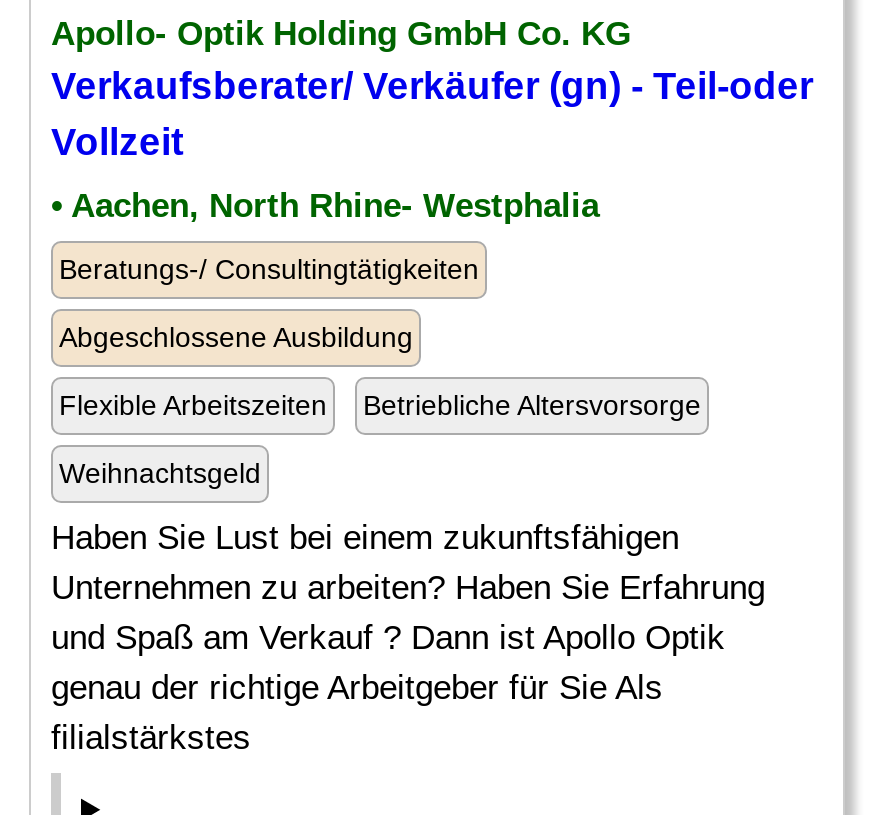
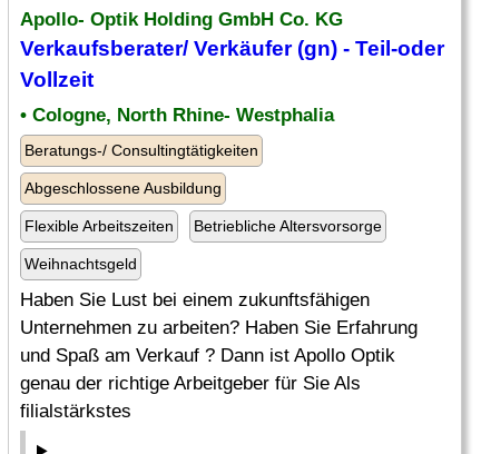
[51,187,599,225] • Aachen, North Rhine- Westphalia -> [20,105,334,126] • Cologne, North Rhine- Westphalia

